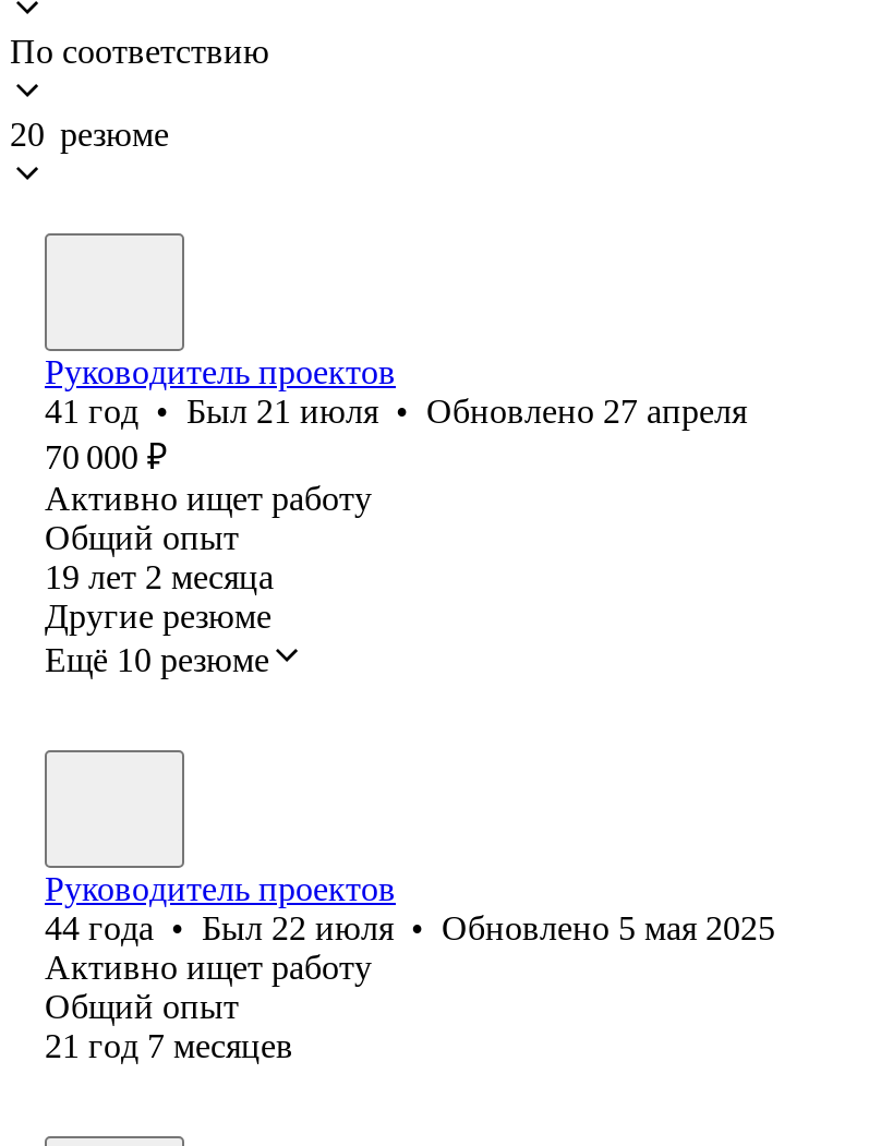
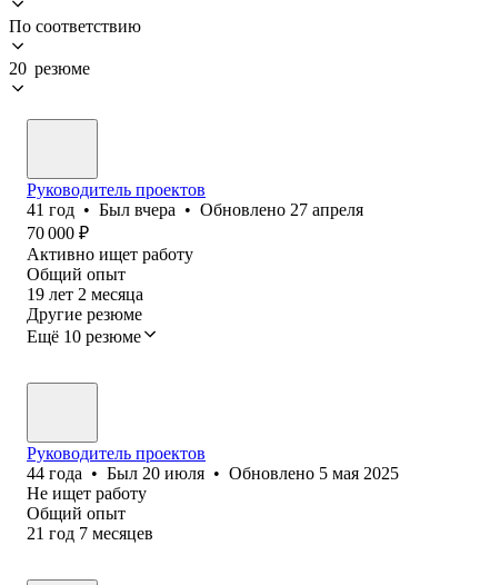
[45,392,747,429] 41 год • Был 21 июля • Обновлено 27 апреля -> [27,200,363,219] 41 год • Был вчера • Обновлено 27 апреля
[45,909,775,946] 44 года • Был 22 июля • Обновлено 5 мая 2025 -> [27,464,399,483] 44 года • Был 20 июля • Обновлено 5 мая 2025
[45,948,372,985] Активно ищет работу -> [27,484,147,503] Не ищет работу

